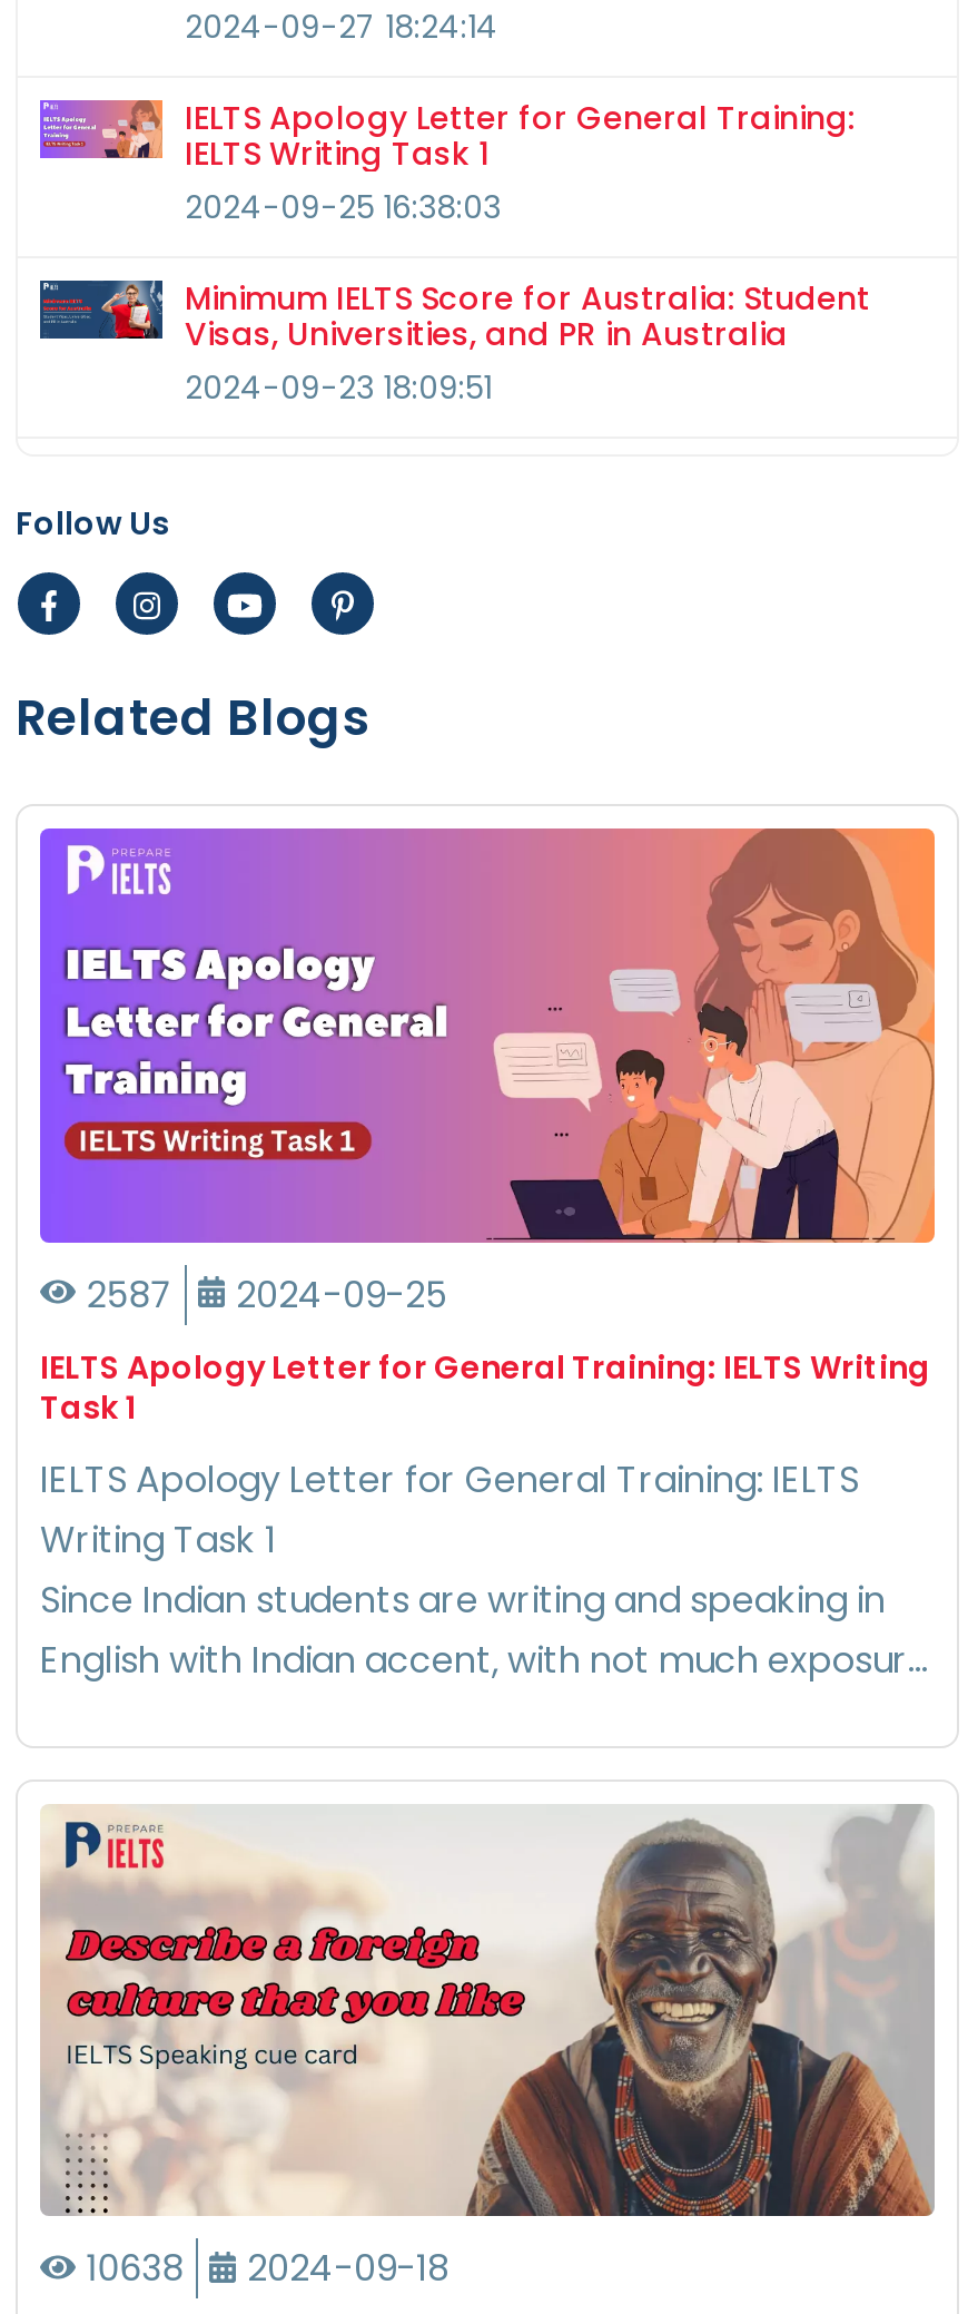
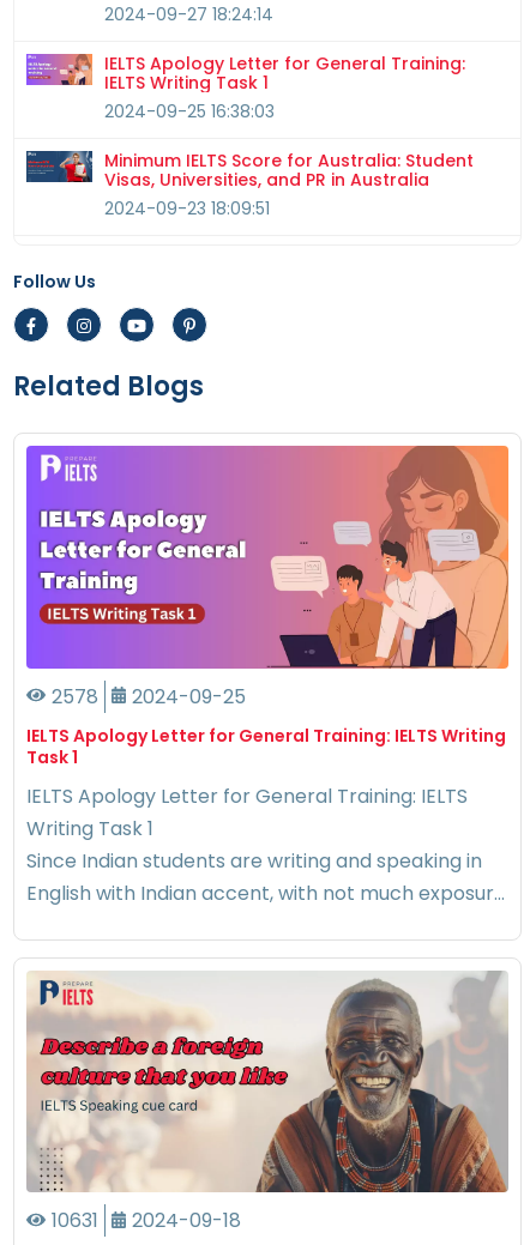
[86,1269,173,1320] 2587 -> [51,683,98,710] 2578
[86,2243,450,2294] 10638 2024-09-18 -> [51,1207,241,1234] 10631 2024-09-18

